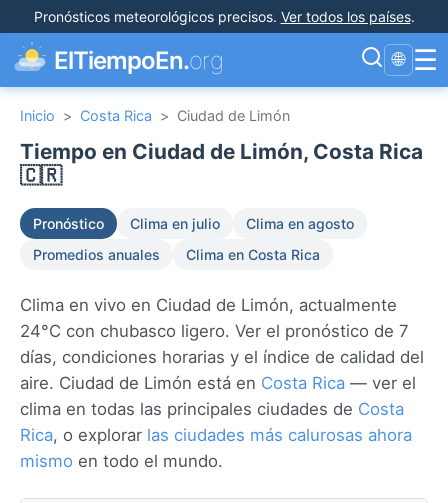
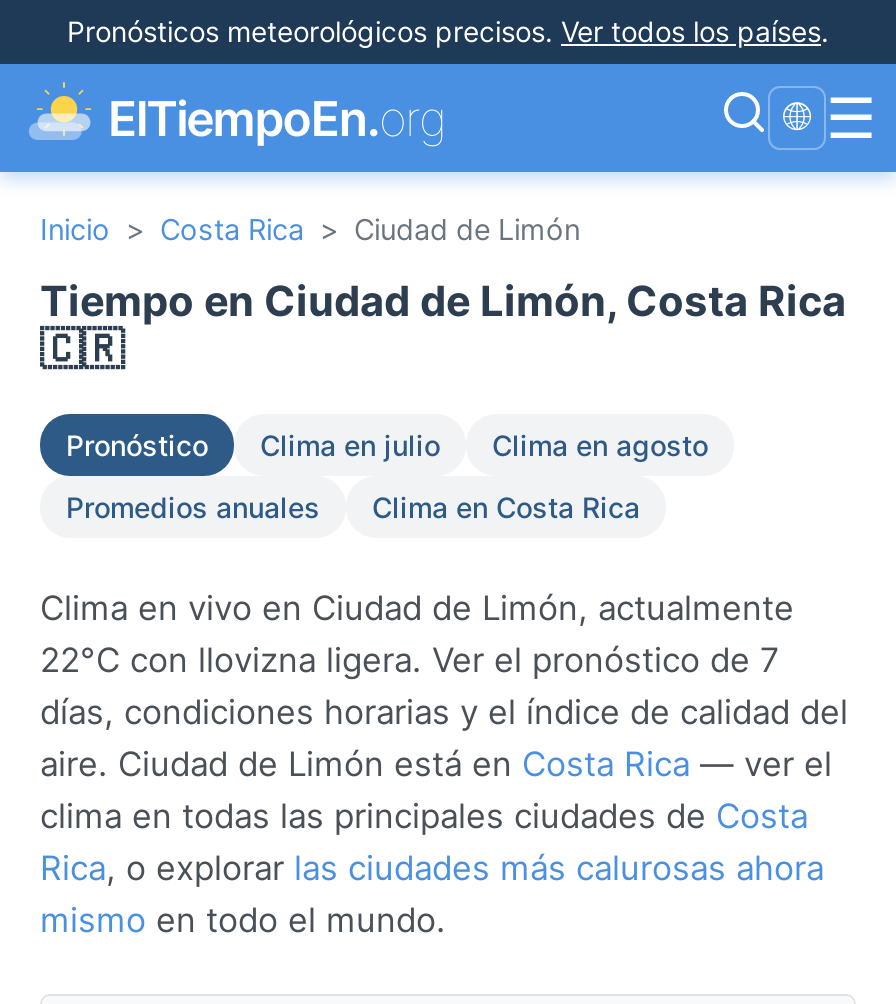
[20,321,409,341] 24°C con chubasco ligero. Ver el pronóstico de 7 -> [40,640,780,680] 22°C con llovizna ligera. Ver el pronóstico de 7

